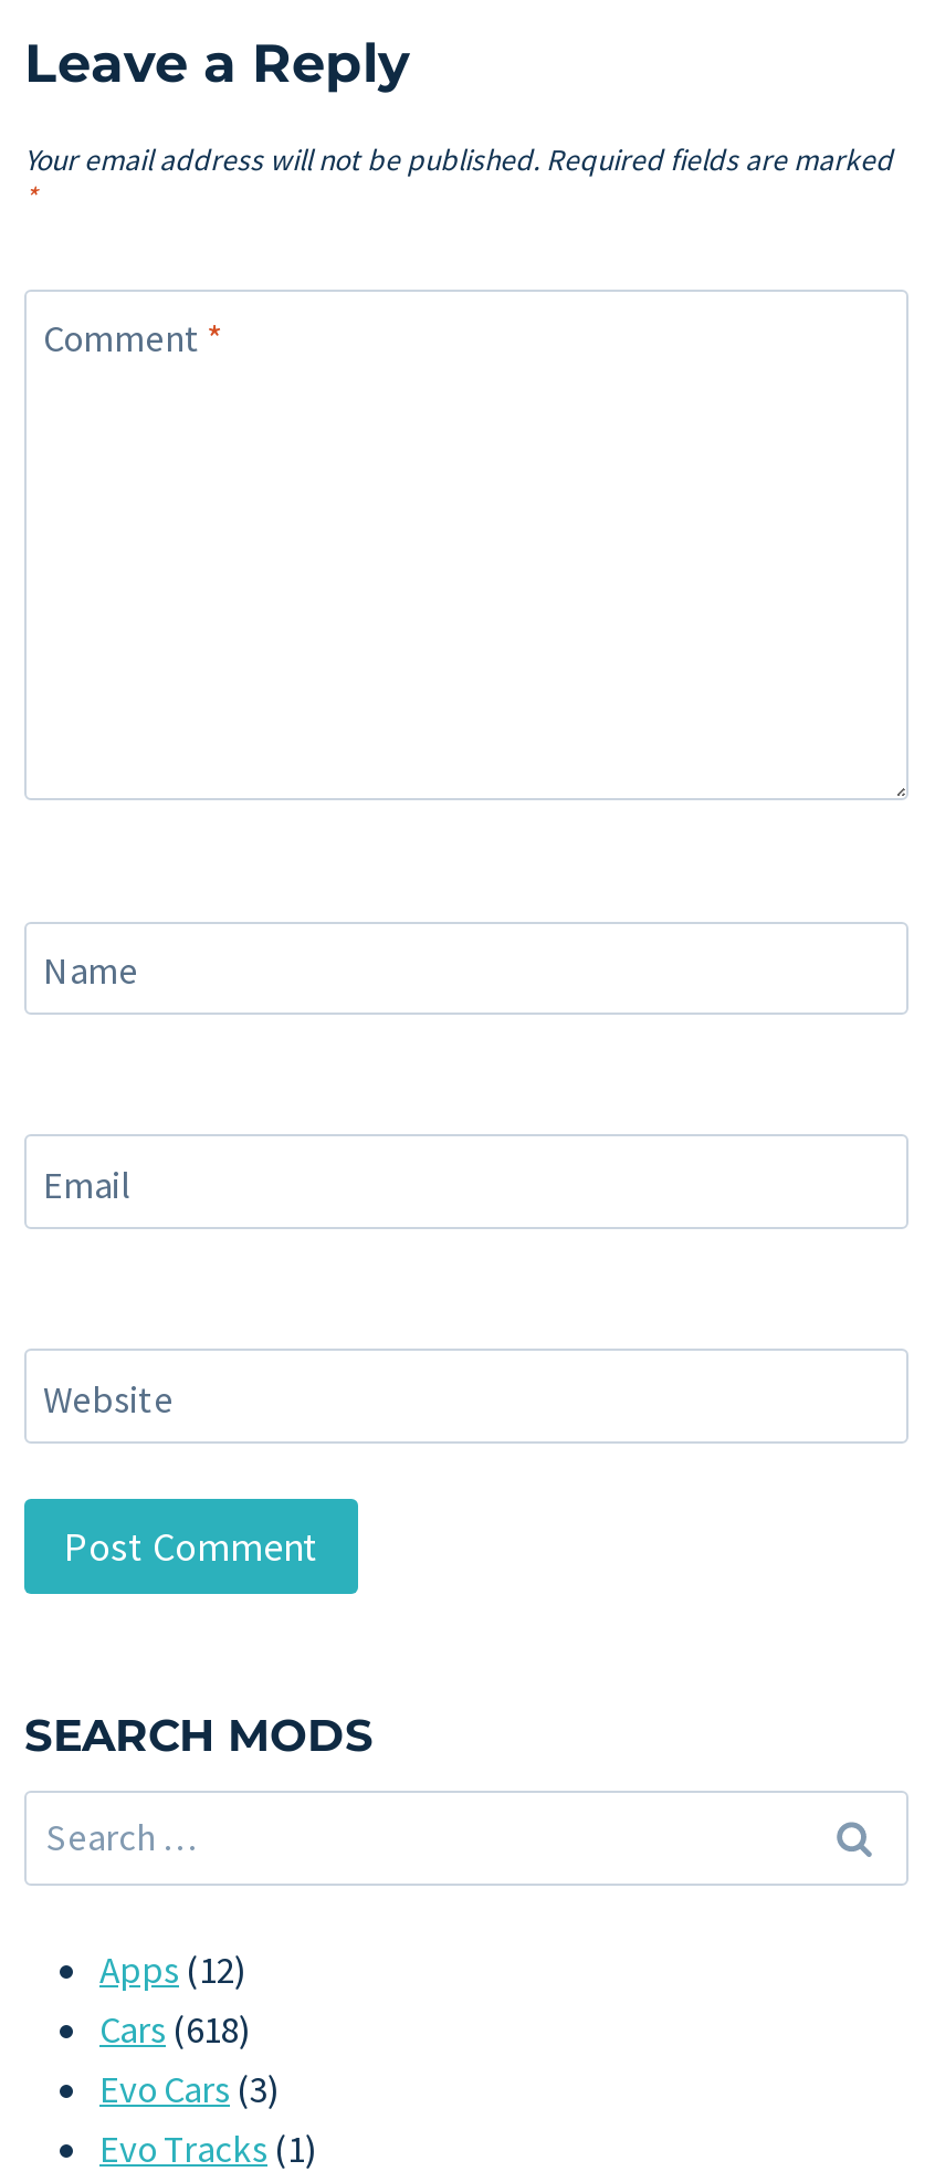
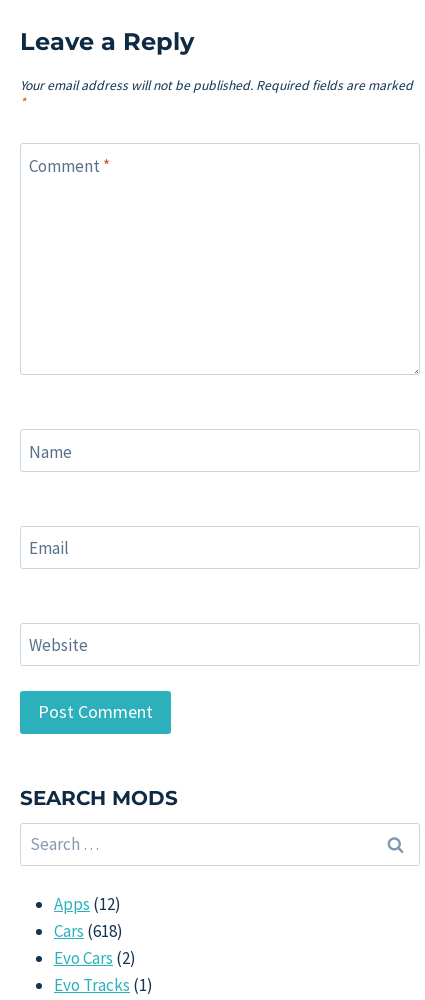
[99,2065,281,2114] Evo Cars (3) -> [54,947,136,969] Evo Cars (2)

